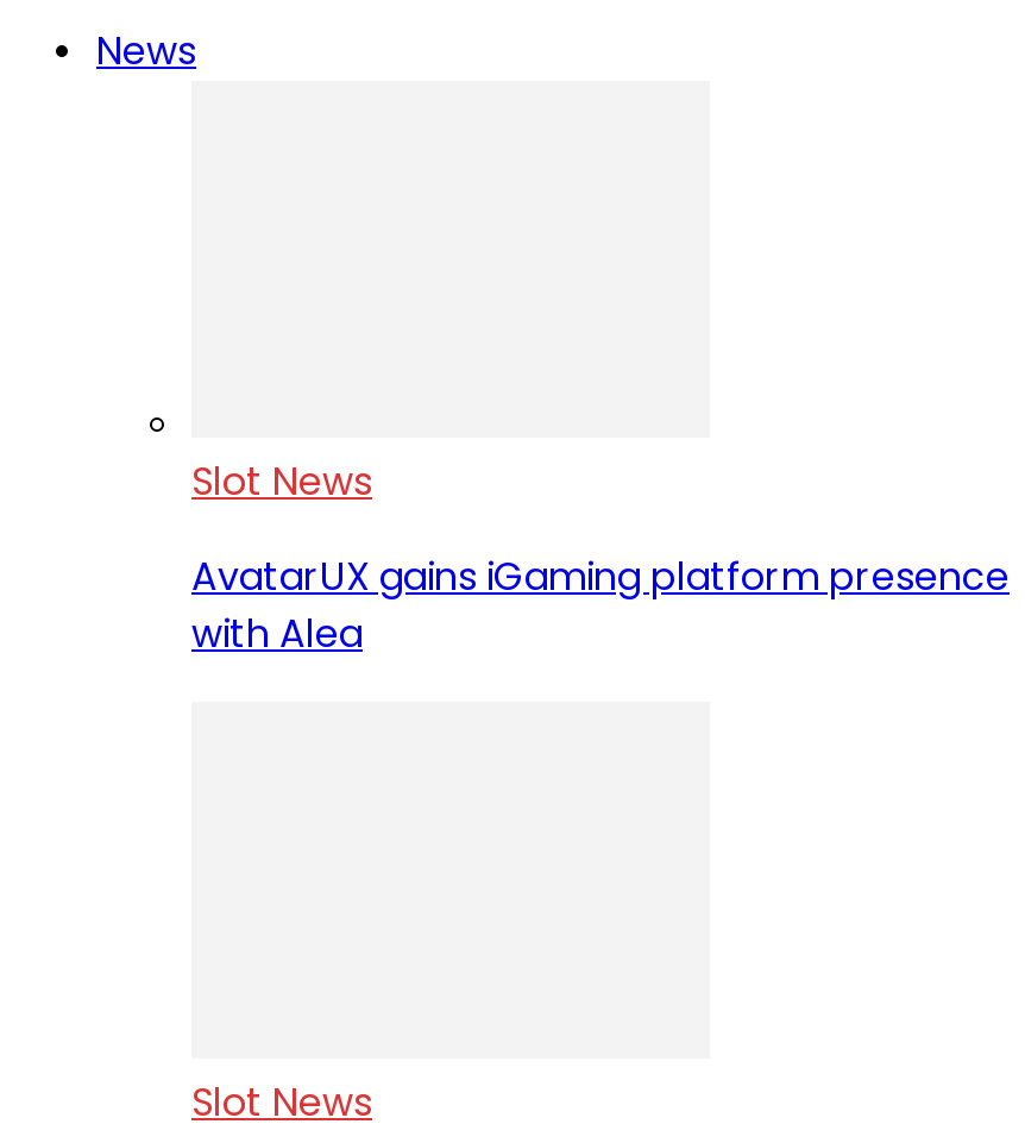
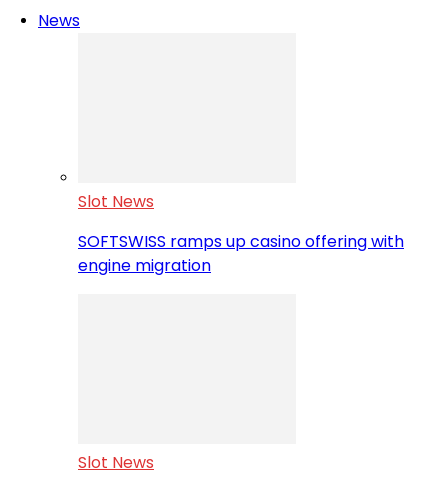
[191,549,1010,661] AvatarUX gains iGaming platform presence | with Alea -> [78,230,404,277] SOFTSWISS ramps up casino offering with | engine migration

